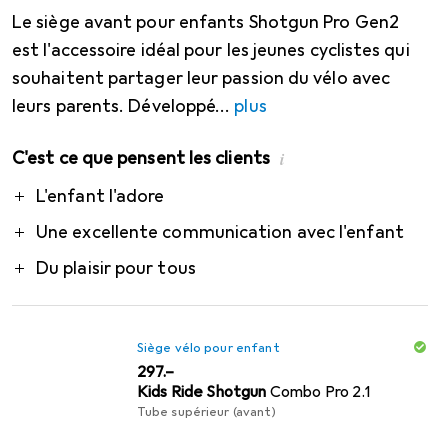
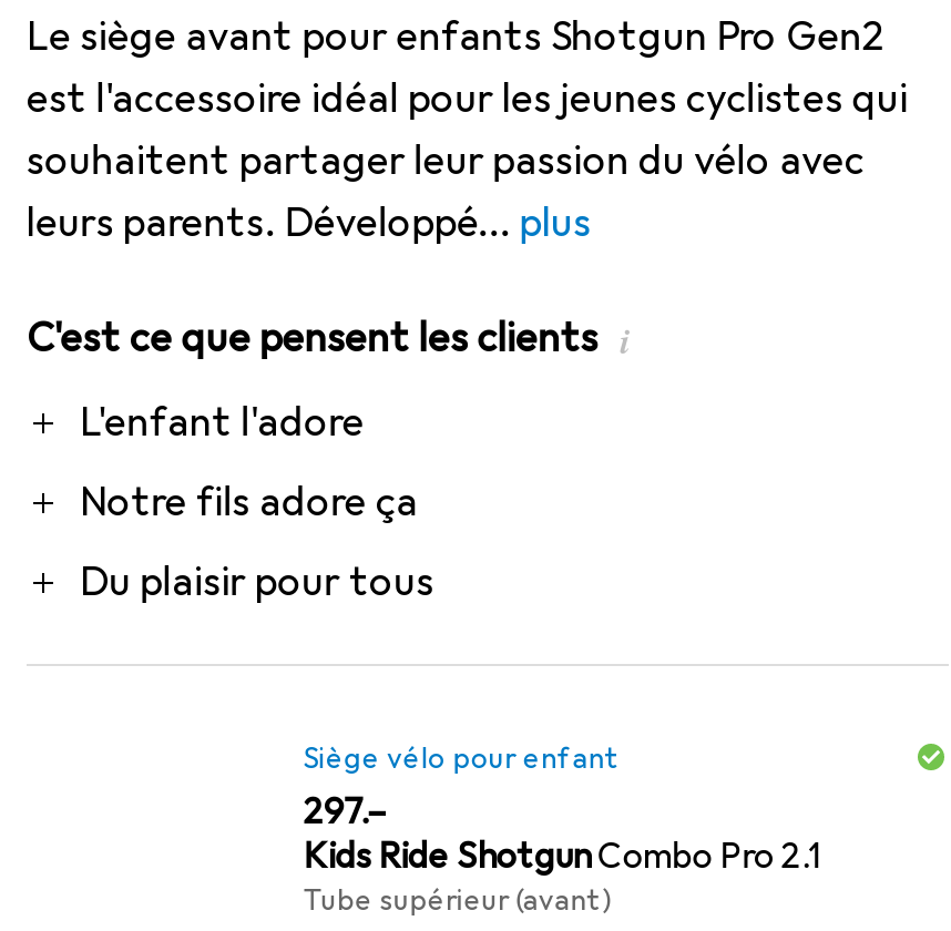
[36,221,404,243] Une excellente communication avec l'enfant -> [80,478,418,526] Notre fils adore ça

